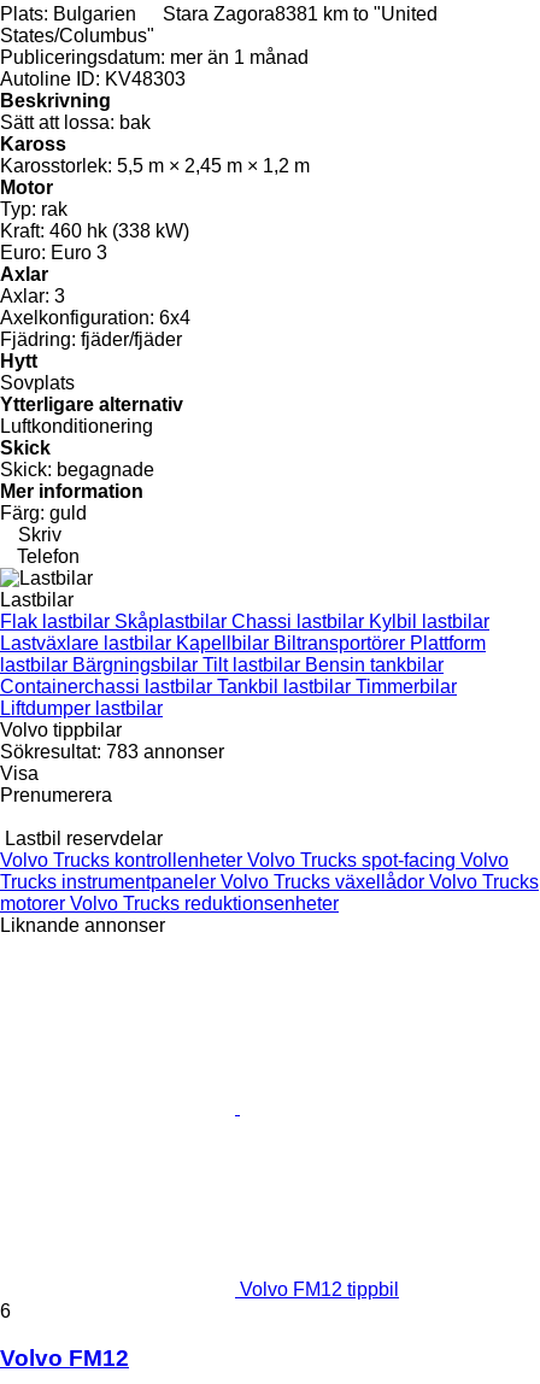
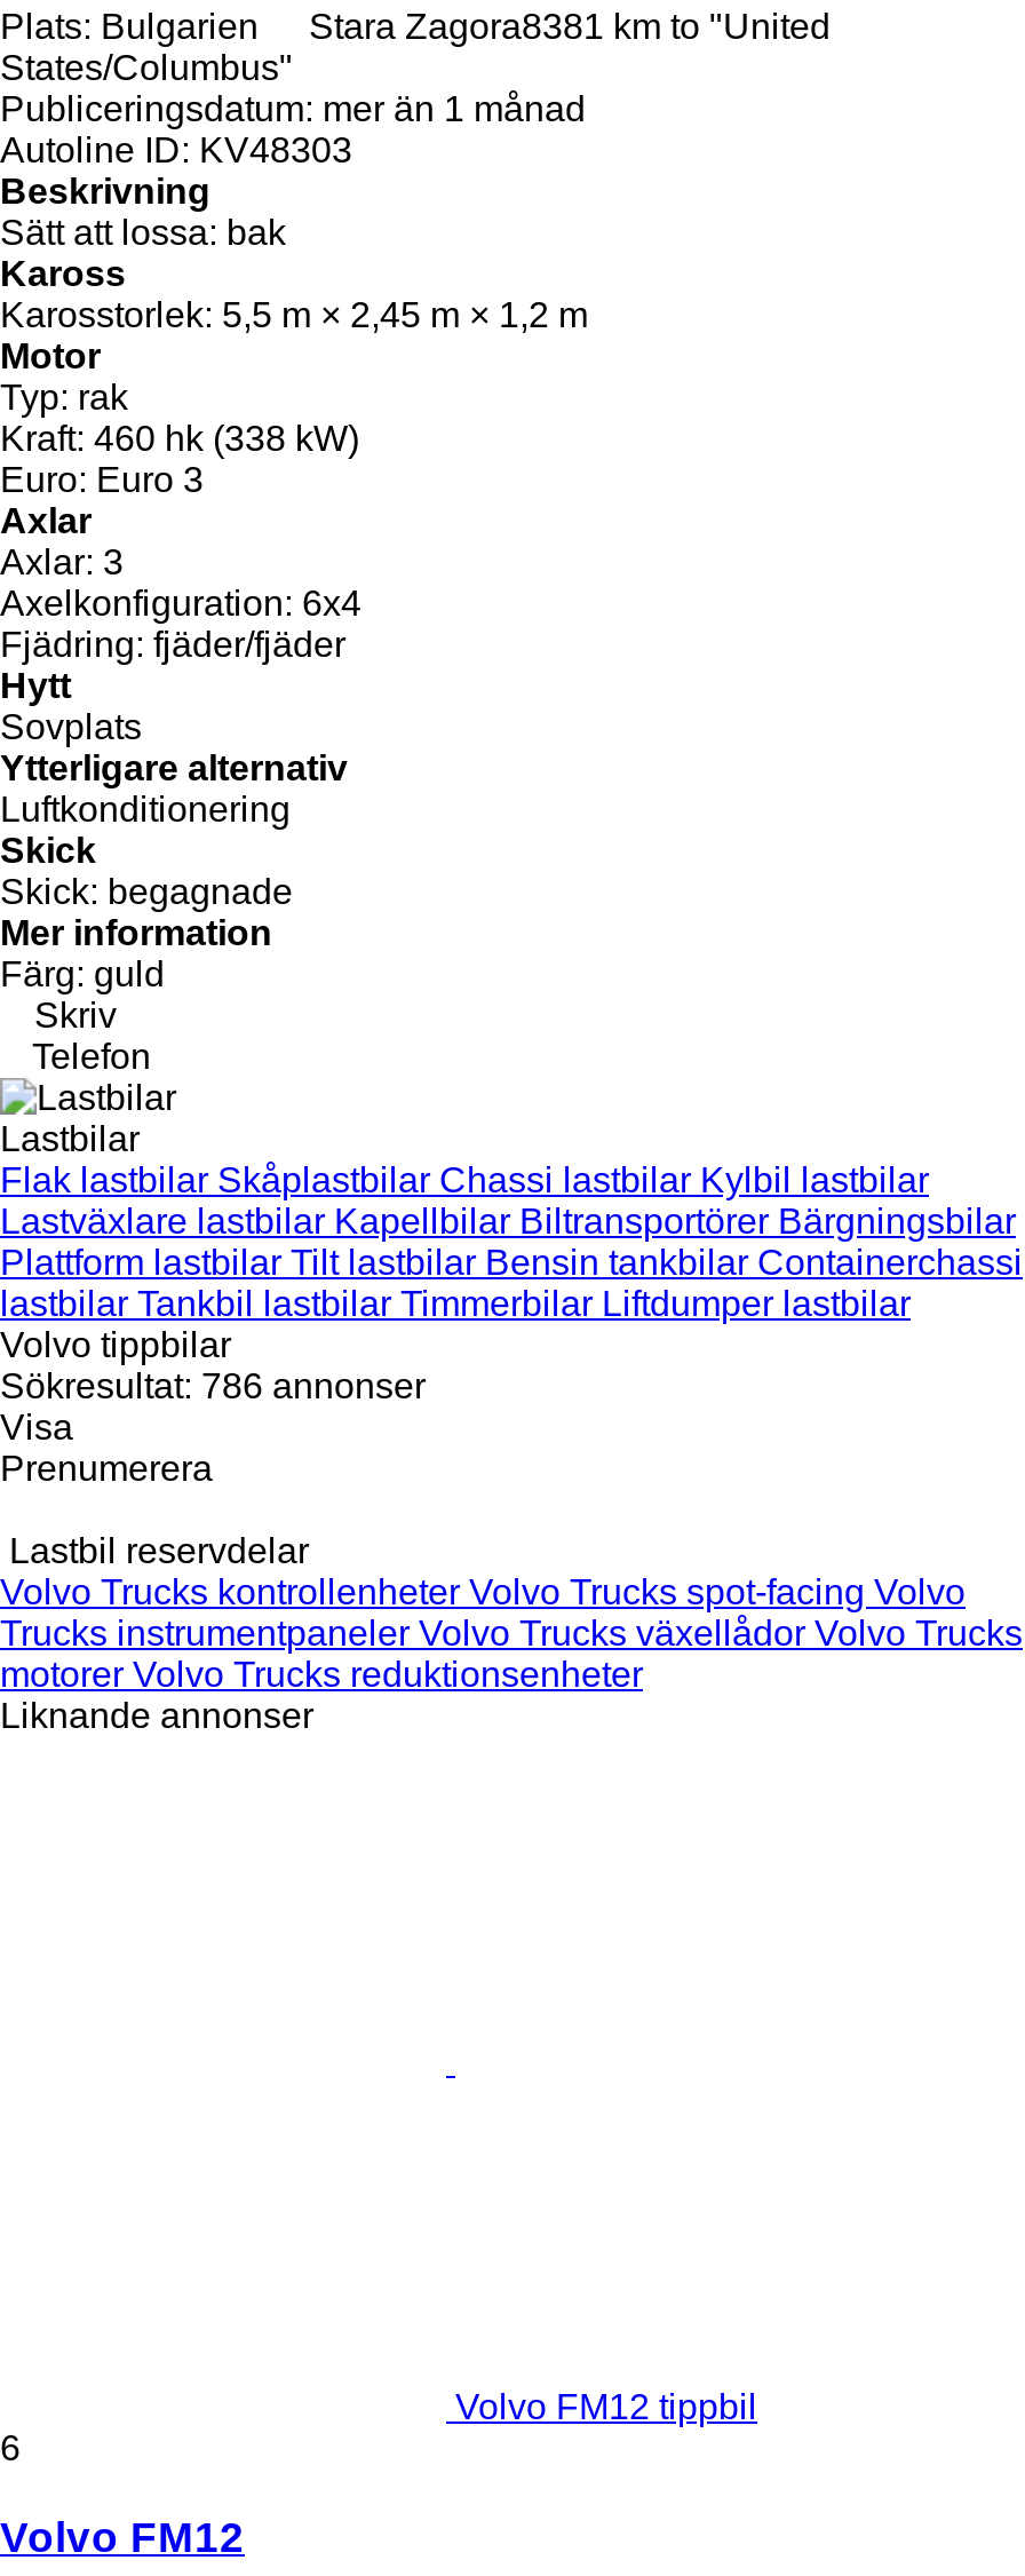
[0,633,486,719] Lastväxlare lastbilar Kapellbilar Biltransportörer Plattform | lastbilar Bärgningsbilar Tilt lastbilar Bensin tankbilar | Containerchassi lastbilar Tankbil lastbilar Timmerbilar | Liftdumper lastbilar -> [0,1202,1023,1323] Lastväxlare lastbilar Kapellbilar Biltransportörer Bärgningsbilar | Plattform lastbilar Tilt lastbilar Bensin tankbilar Containerchassi | lastbilar Tankbil lastbilar Timmerbilar Liftdumper lastbilar
[0,741,224,762] Sökresultat: 783 annonser -> [0,1366,426,1405] Sökresultat: 786 annonser

